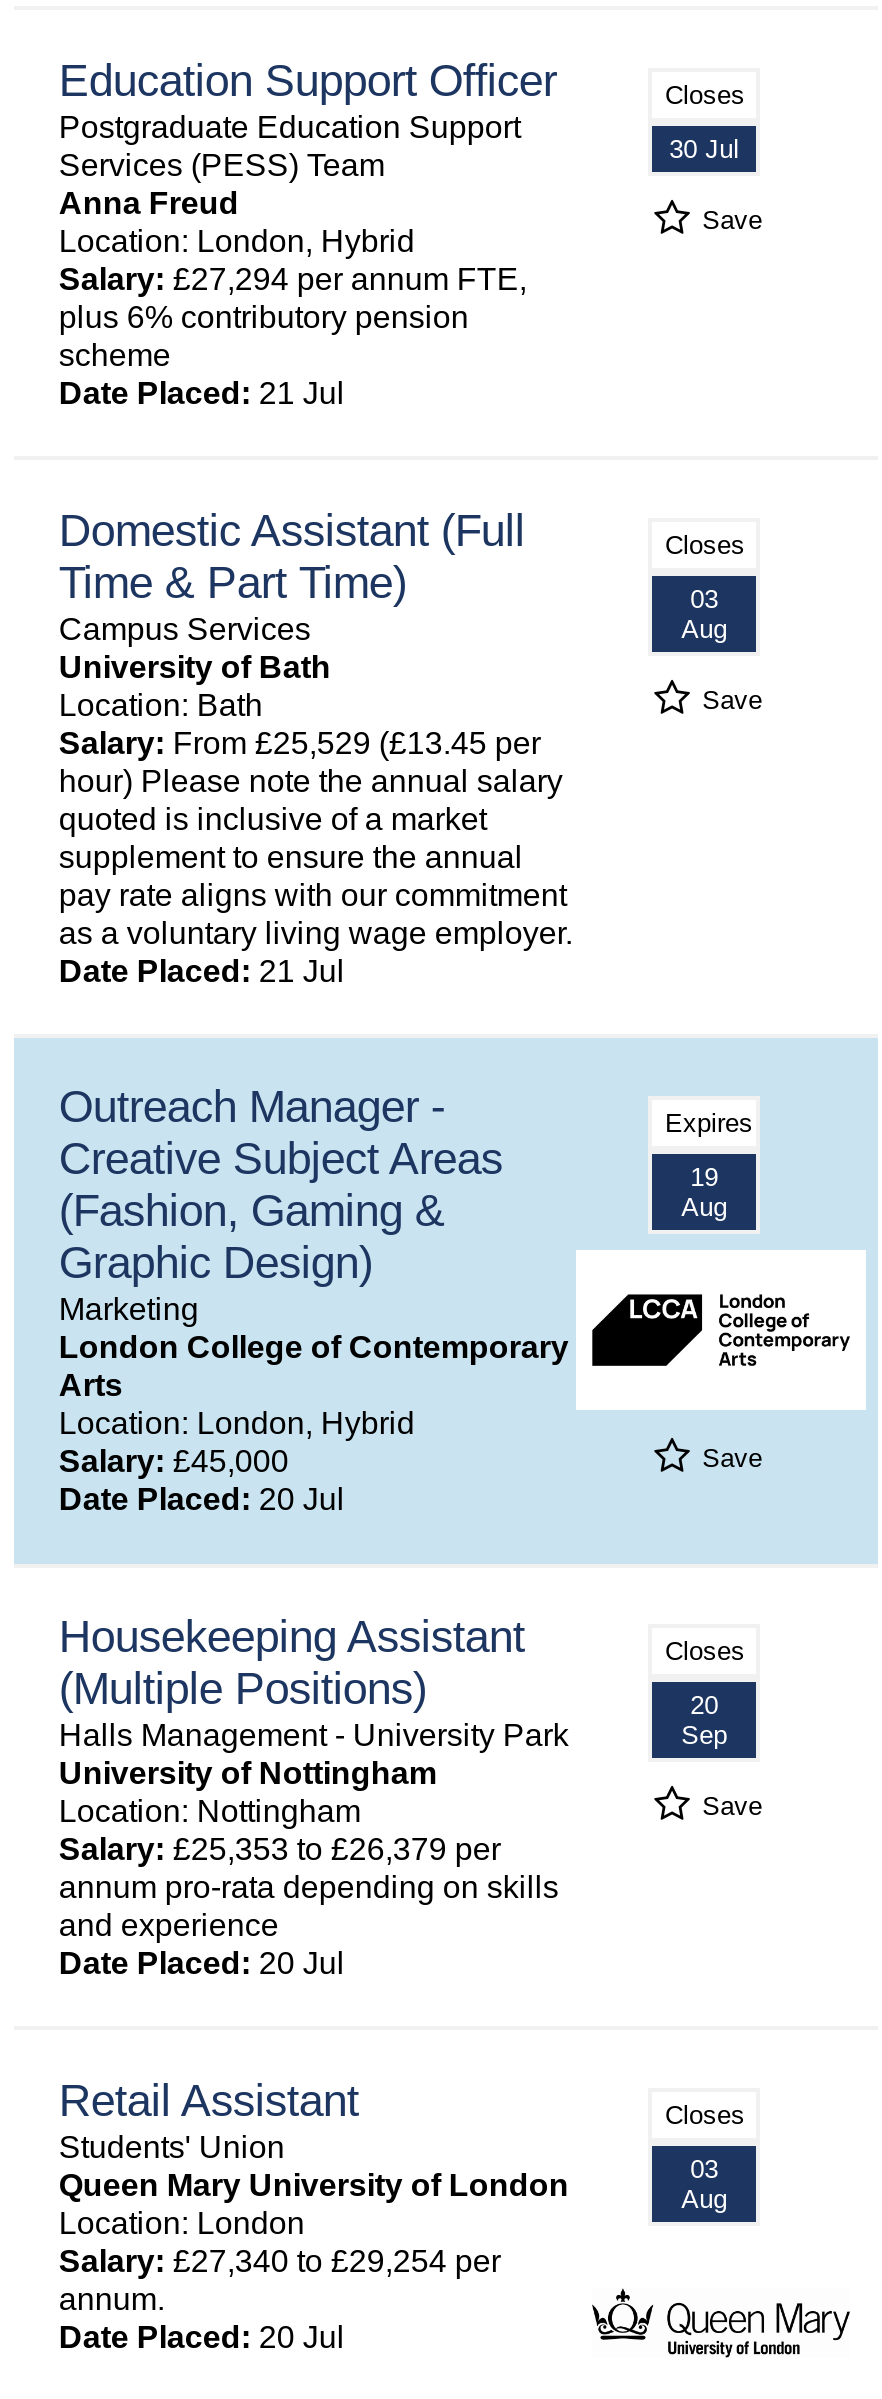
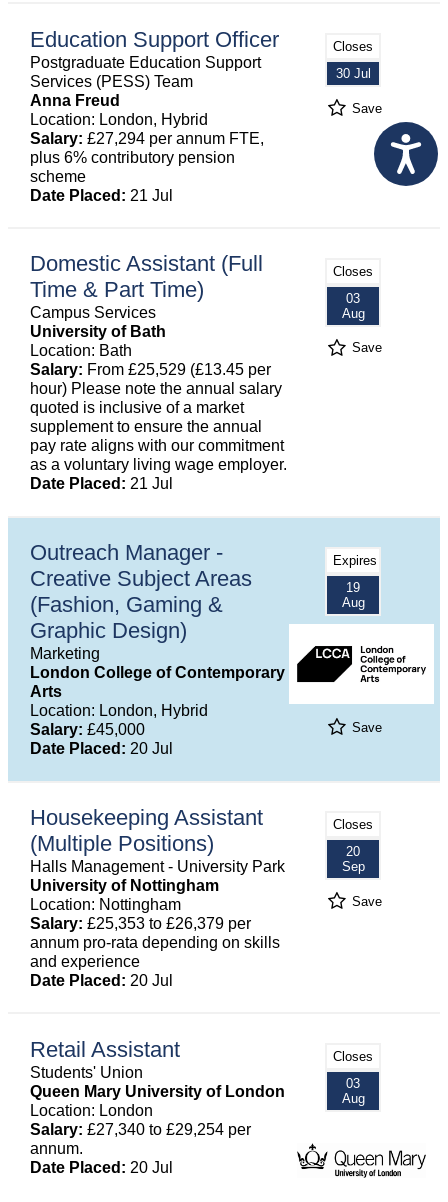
none -> [373,121,439,187] [image]

